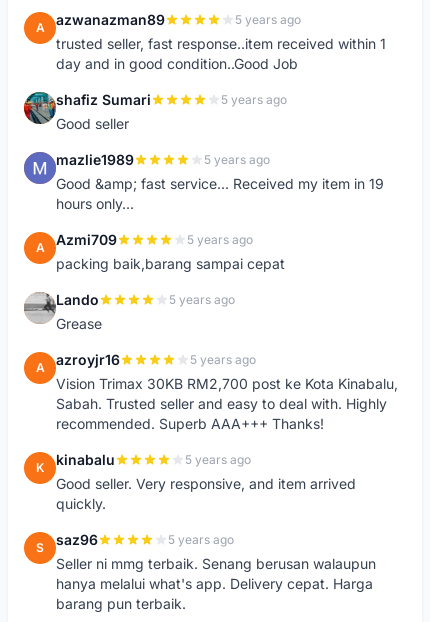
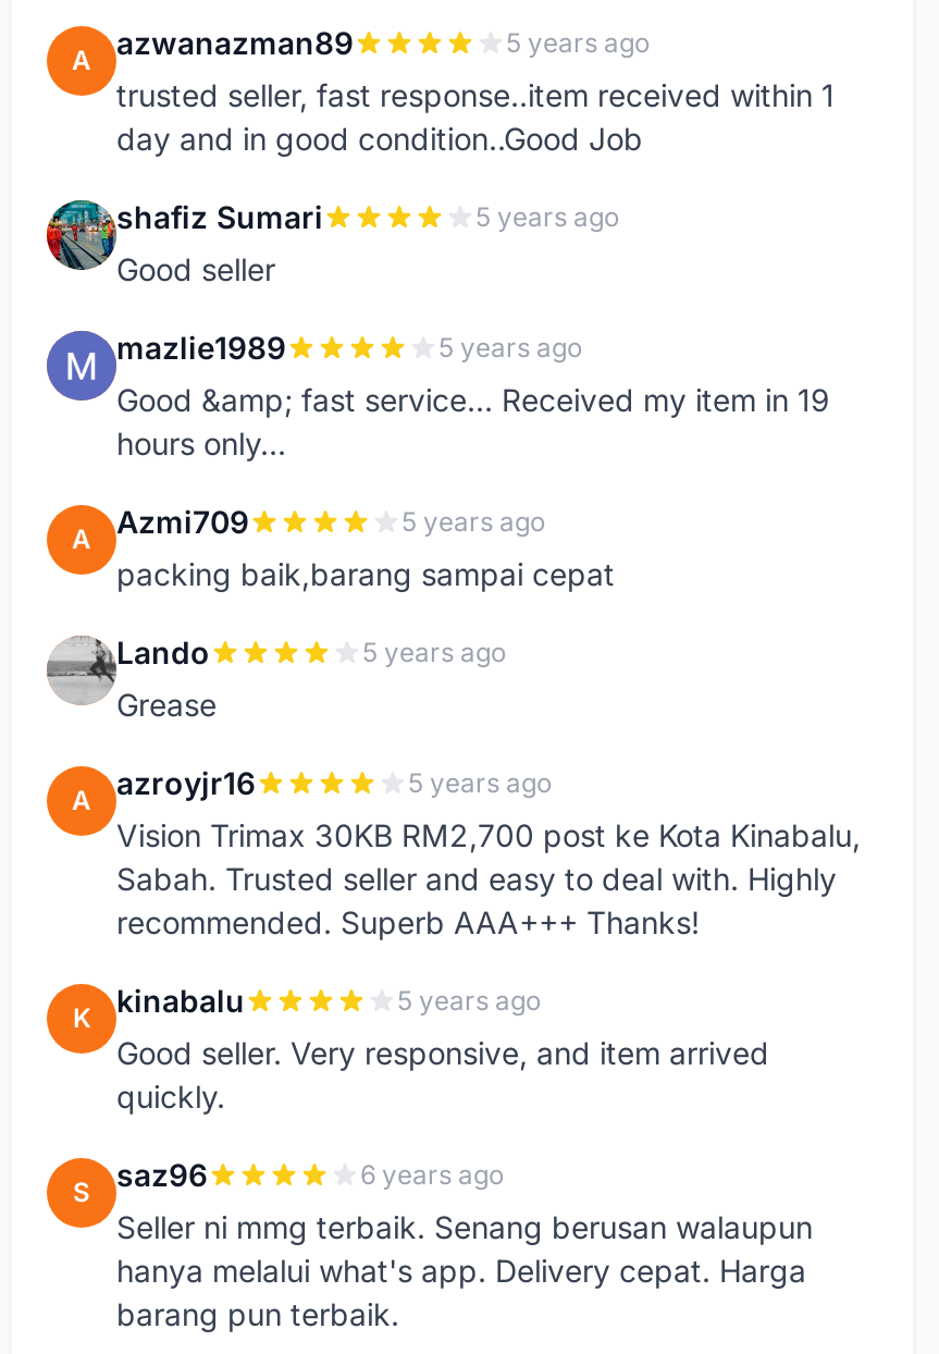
[168,532,234,547] 5 years ago -> [360,1158,504,1191] 6 years ago

